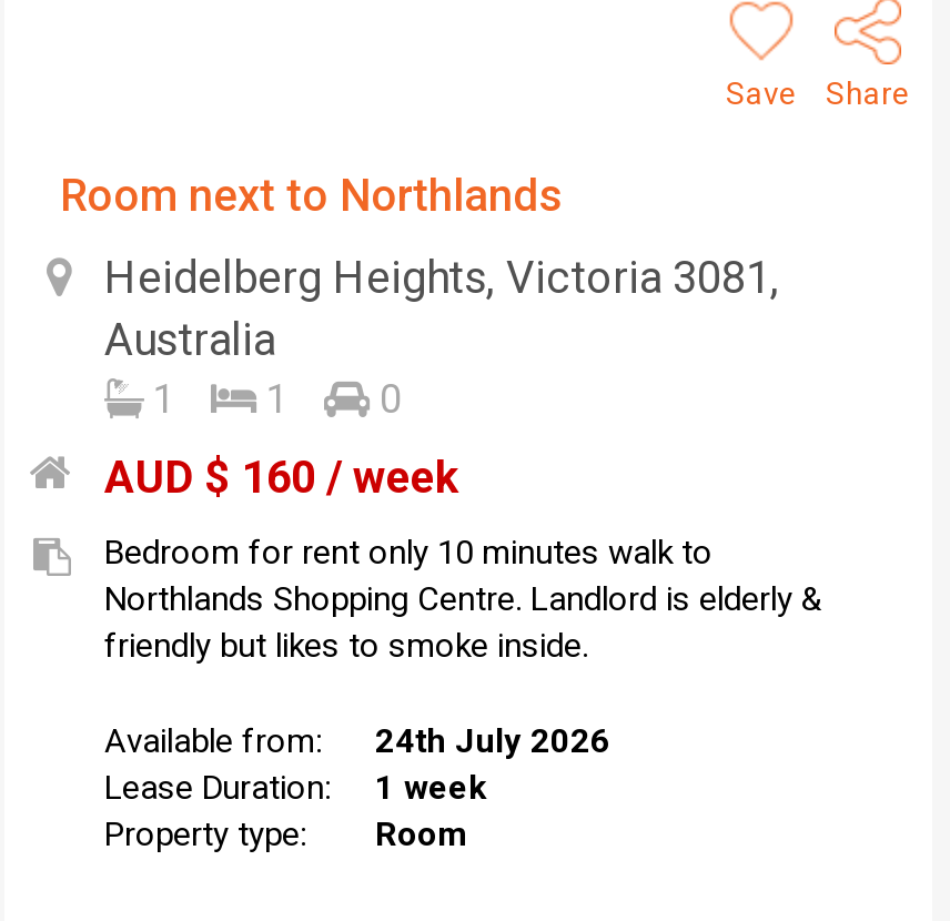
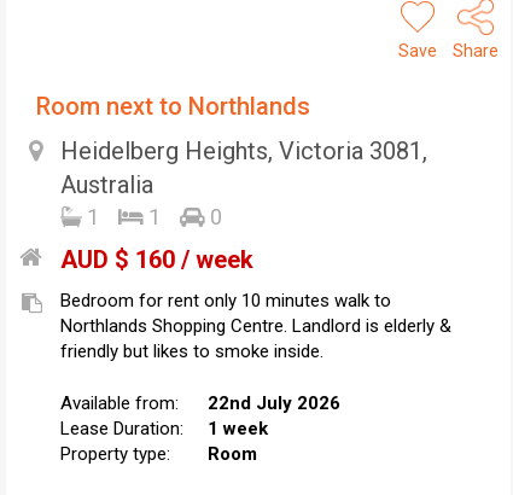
[104,722,610,762] Available from: 24th July 2026 -> [60,393,340,414] Available from: 22nd July 2026

